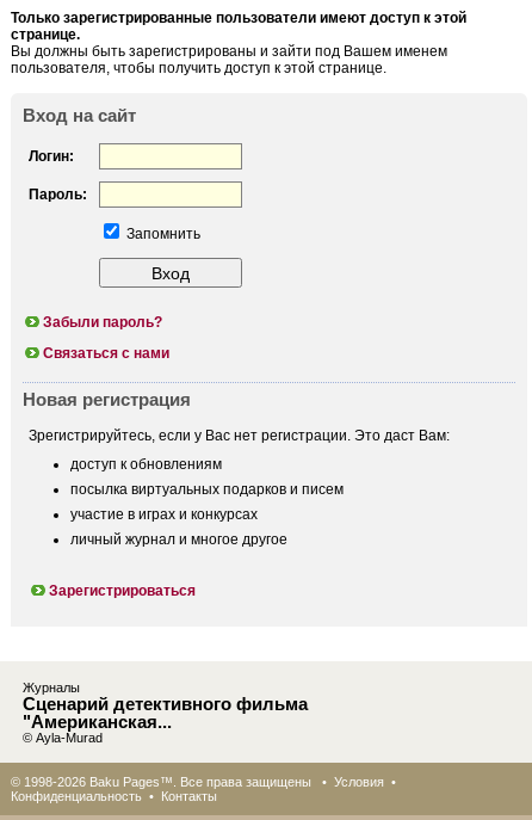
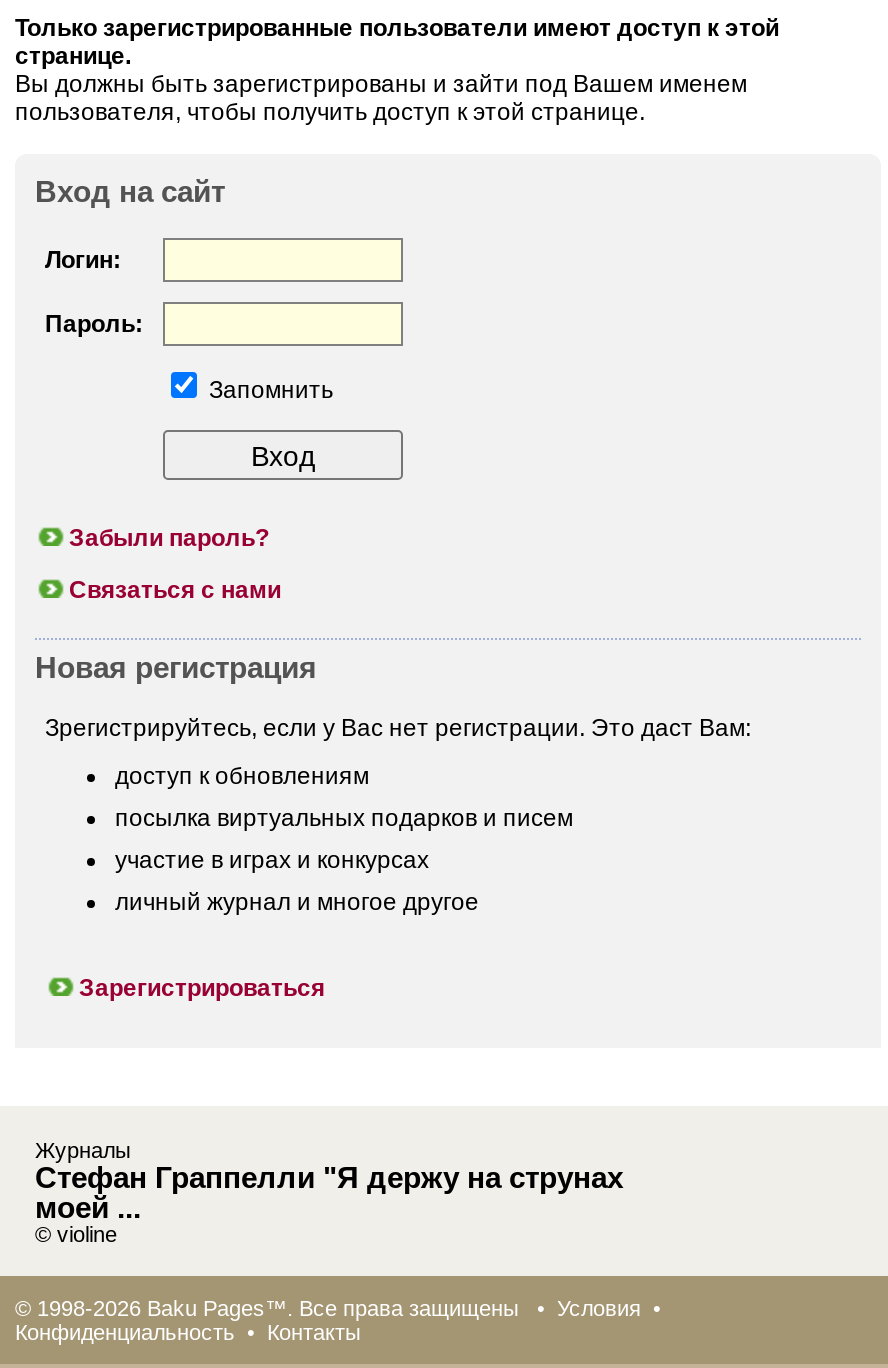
[23,693,308,744] Сценарий детективного фильма | "Американская... | © Ayla-Murad -> [35,1159,623,1245] Стефан Граппелли "Я держу на струнах | моей ... | © violine

